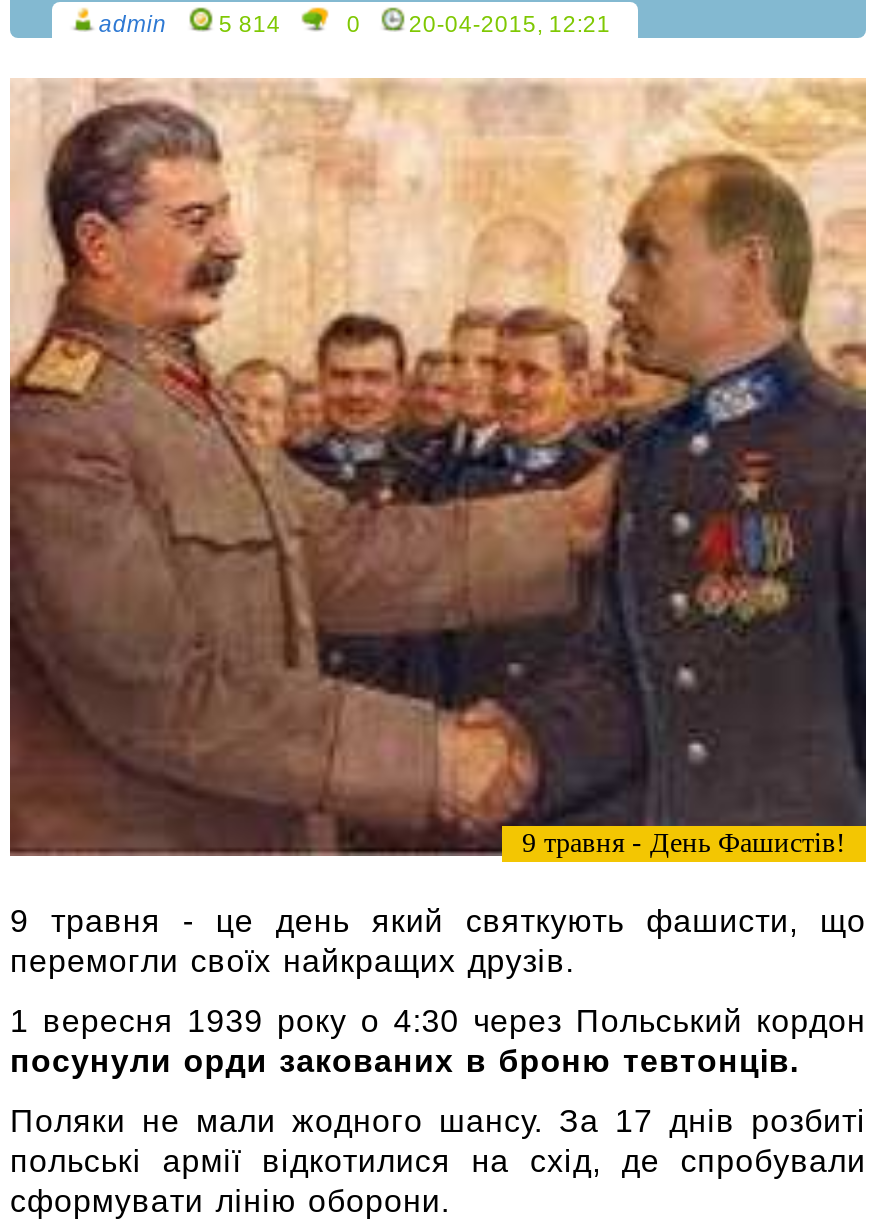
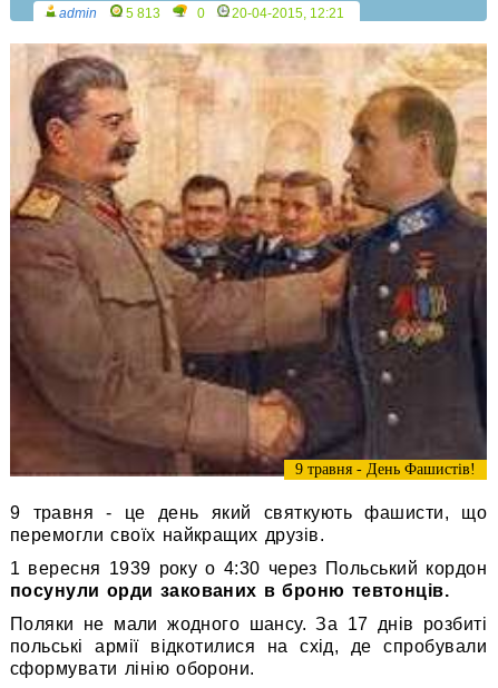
[99,10,611,36] admin 5 814 0 20-04-2015, 12:21 -> [59,6,345,20] admin 5 813 0 20-04-2015, 12:21

